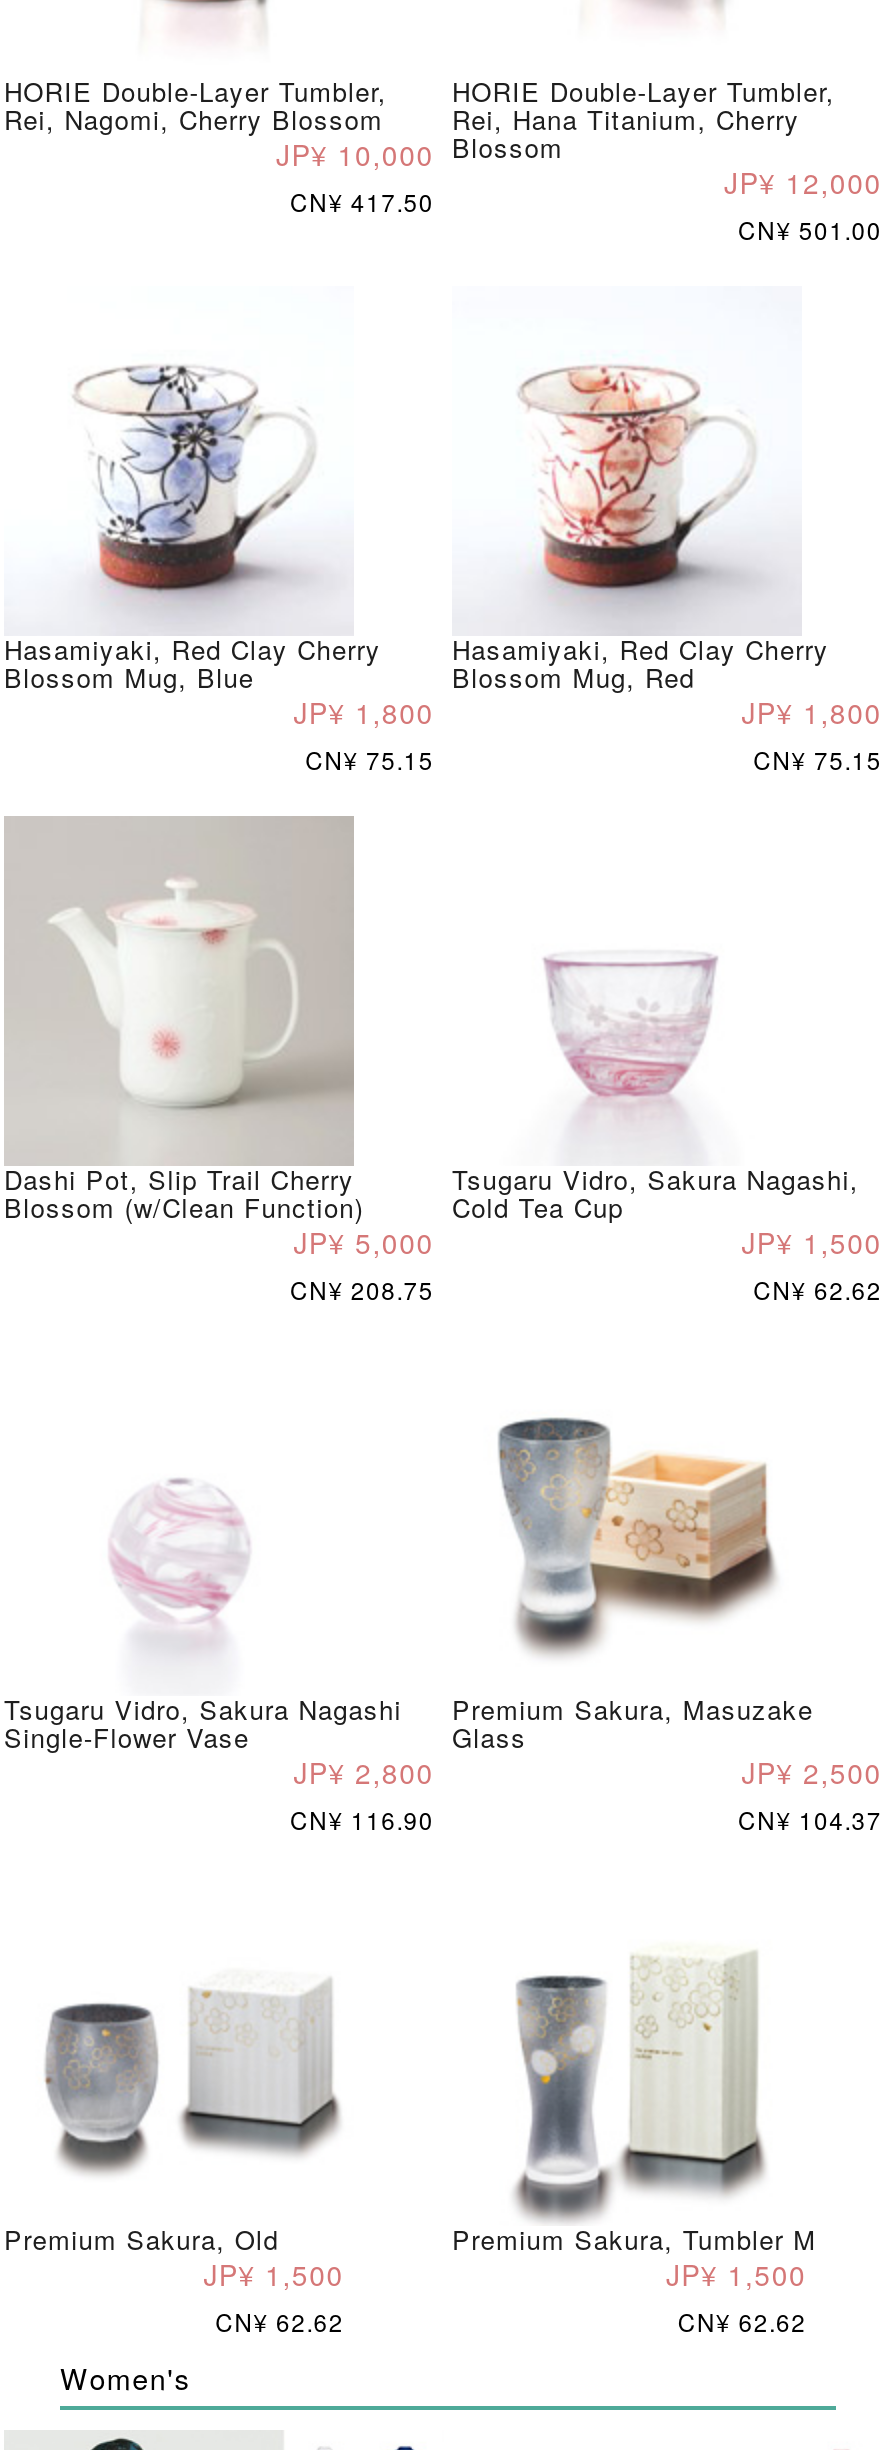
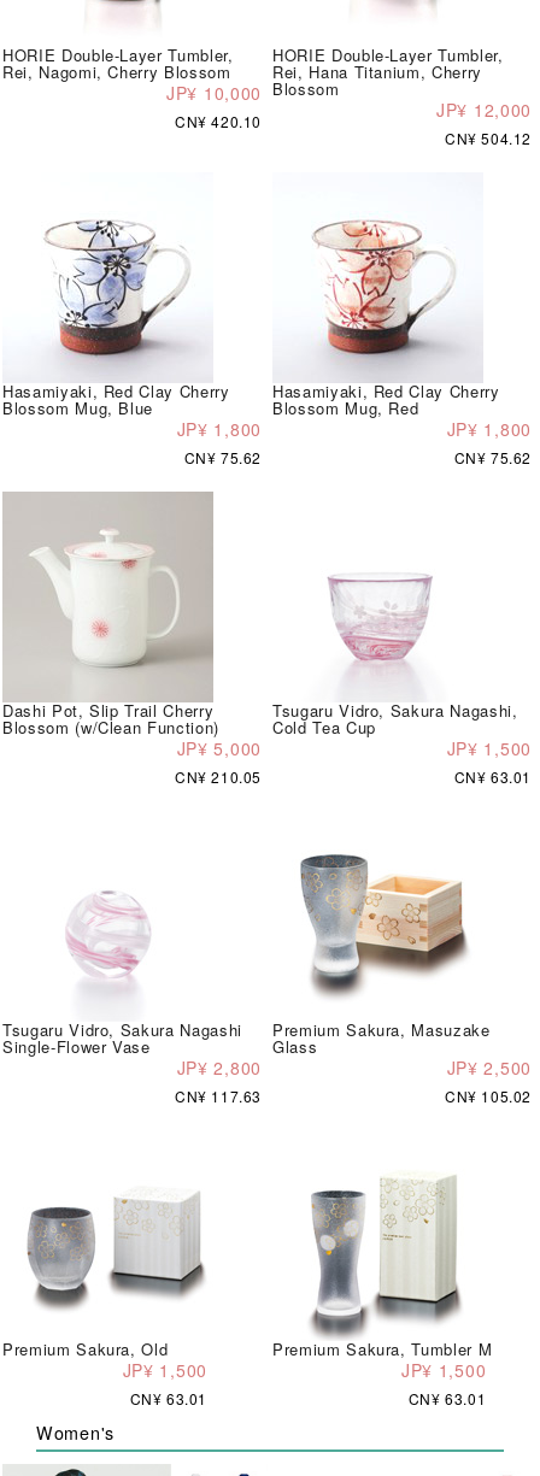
[290,183,434,217] CN¥ 417.50 -> [175,110,262,131] CN¥ 420.10
[738,211,882,245] CN¥ 501.00 -> [445,127,532,148] CN¥ 504.12
[305,741,434,775] CN¥ 75.15 -> [184,446,262,467] CN¥ 75.62
[753,741,882,775] CN¥ 75.15 -> [454,446,532,467] CN¥ 75.62
[290,1271,434,1305] CN¥ 208.75 -> [175,766,262,786] CN¥ 210.05
[753,1271,882,1305] CN¥ 62.62 -> [454,766,532,786] CN¥ 63.01
[290,1801,434,1835] CN¥ 116.90 -> [175,1085,262,1105] CN¥ 117.63
[738,1801,882,1835] CN¥ 104.37 -> [445,1085,532,1105] CN¥ 105.02
[215,2303,344,2337] CN¥ 62.62 -> [130,1387,207,1408] CN¥ 63.01
[678,2303,806,2337] CN¥ 62.62 -> [408,1387,486,1408] CN¥ 63.01

